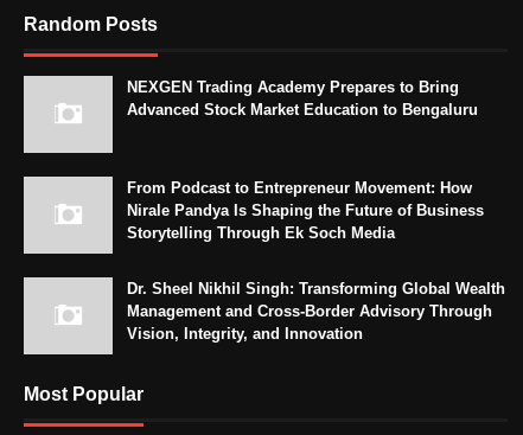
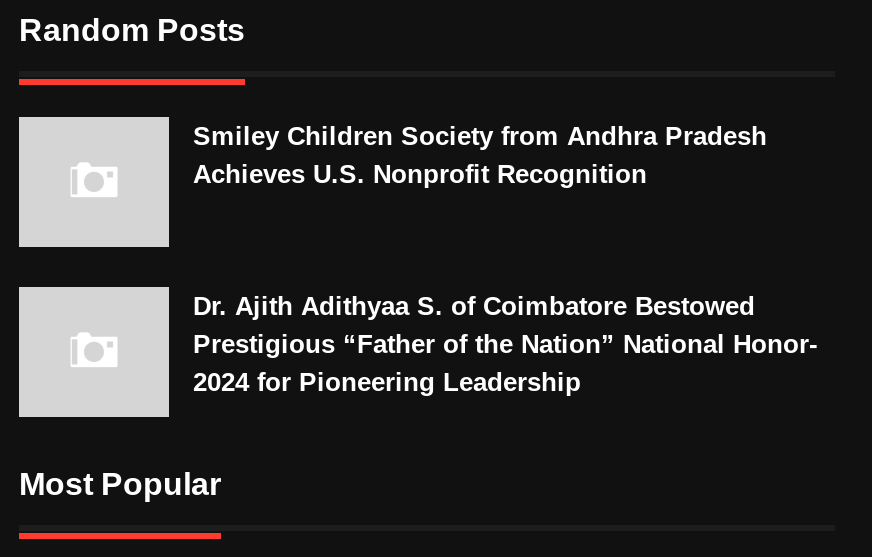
[127,78,478,118] NEXGEN Trading Academy Prepares to Bring | Advanced Stock Market Education to Bengaluru -> [193,120,767,188] Smiley Children Society from Andhra Pradesh | Achieves U.S. Nonprofit Recognition
[127,179,505,342] From Podcast to Entrepreneur Movement: How | Nirale Pandya Is Shaping the Future of Business | Storytelling Through Ek Soch Media | Dr. Sheel Nikhil Singh: Transforming Global Wealth | Management and Cross-Border Advisory Through | Vision, Integrity, and Innovation -> [193,290,817,396] Dr. Ajith Adithyaa S. of Coimbatore Bestowed | Prestigious “Father of the Nation” National Honor- | 2024 for Pioneering Leadership

